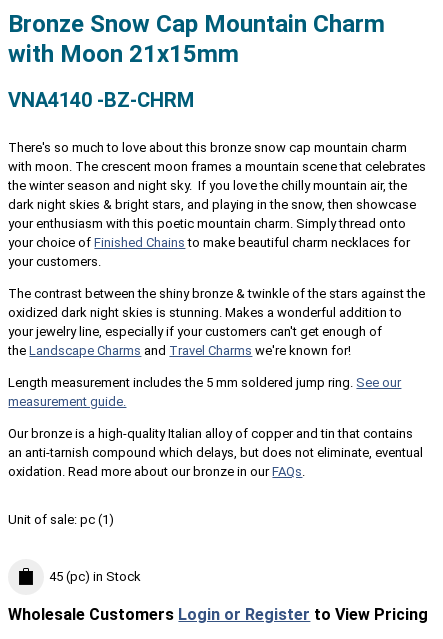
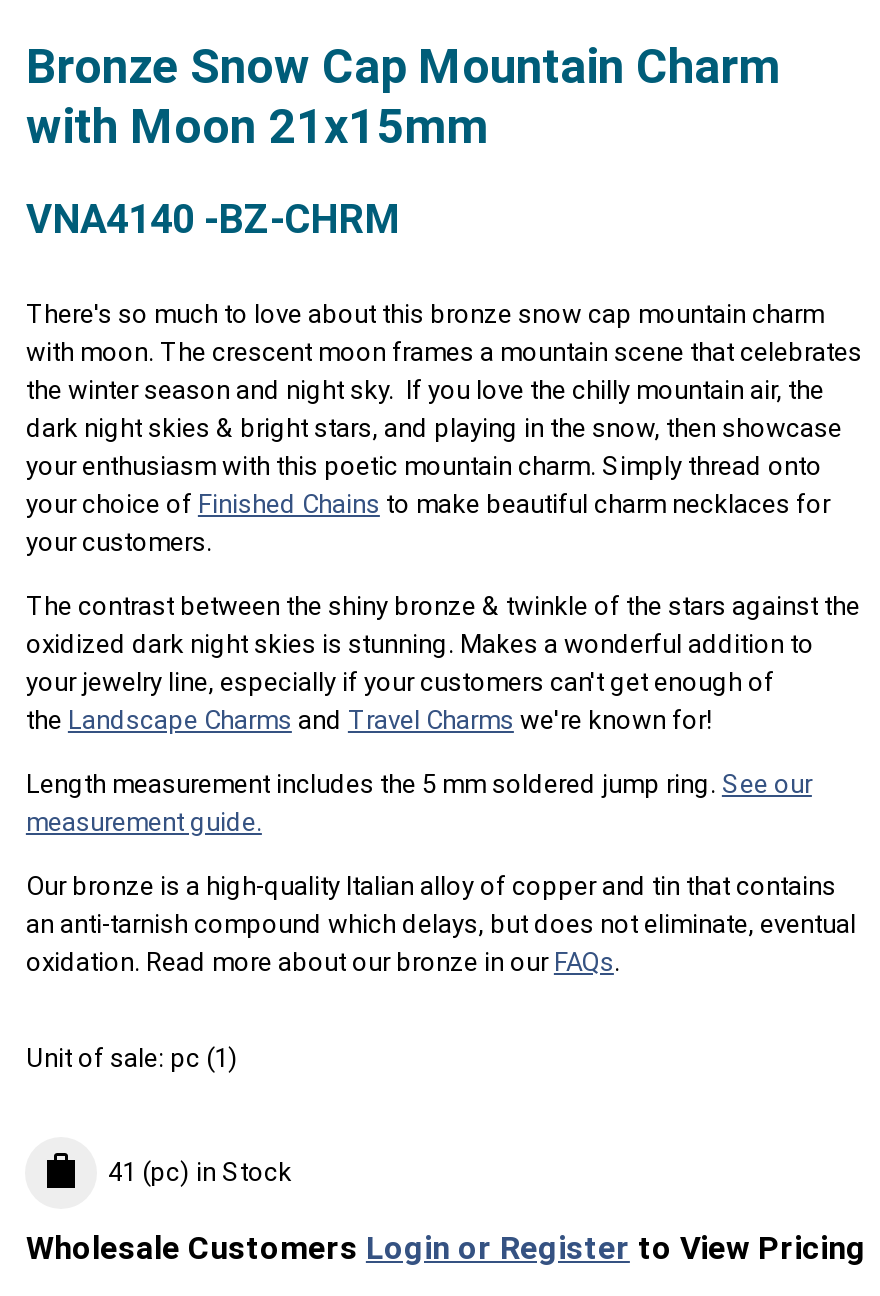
[49,569,141,584] 45 (pc) in Stock -> [108,1157,292,1187] 41 (pc) in Stock

